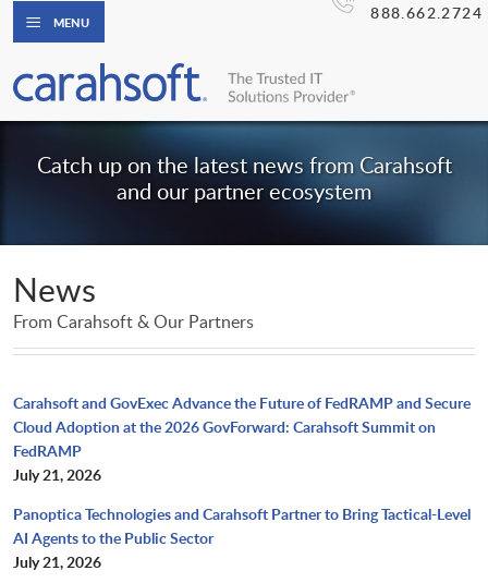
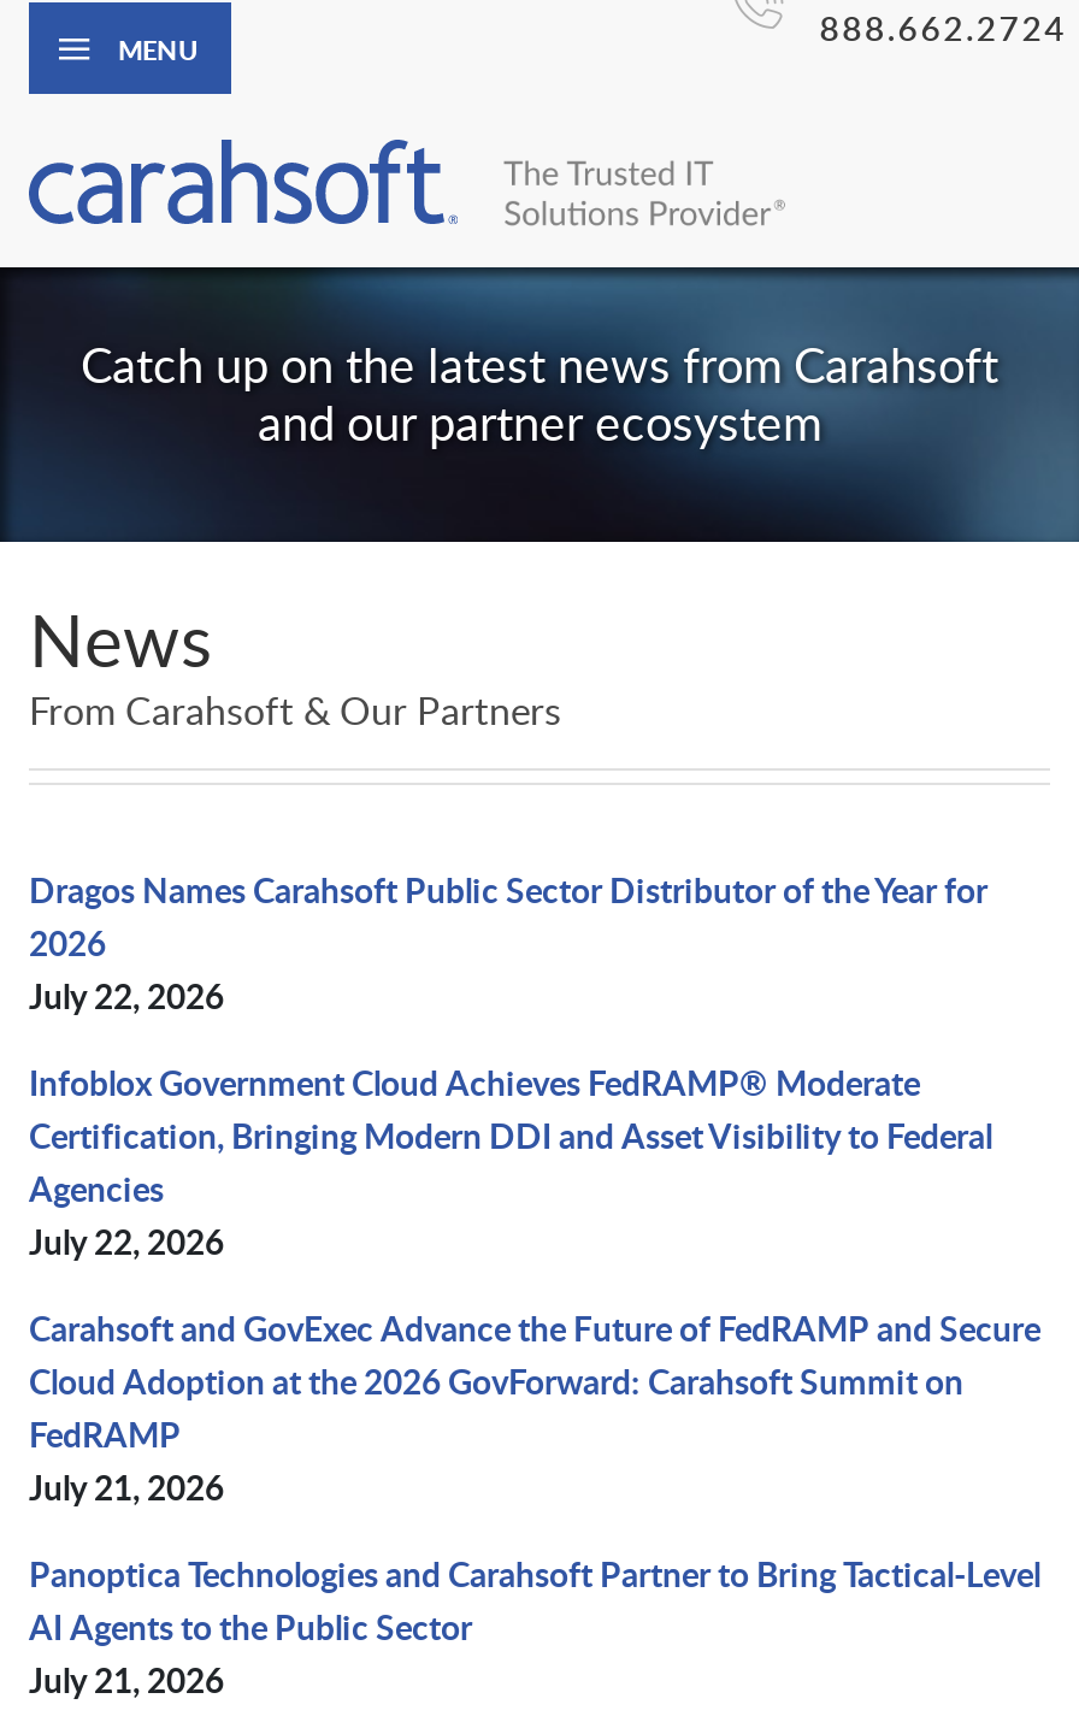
none -> [29,867,992,1264] Dragos Names Carahsoft Public Sector Distributor of the Year for | 2026 | July 22, 2026 | Infoblox Government Cloud Achieves FedRAMP® Moderate | Certification, Bringing Modern DDI and Asset Visibility to Federal | Agencies | July 22, 2026

